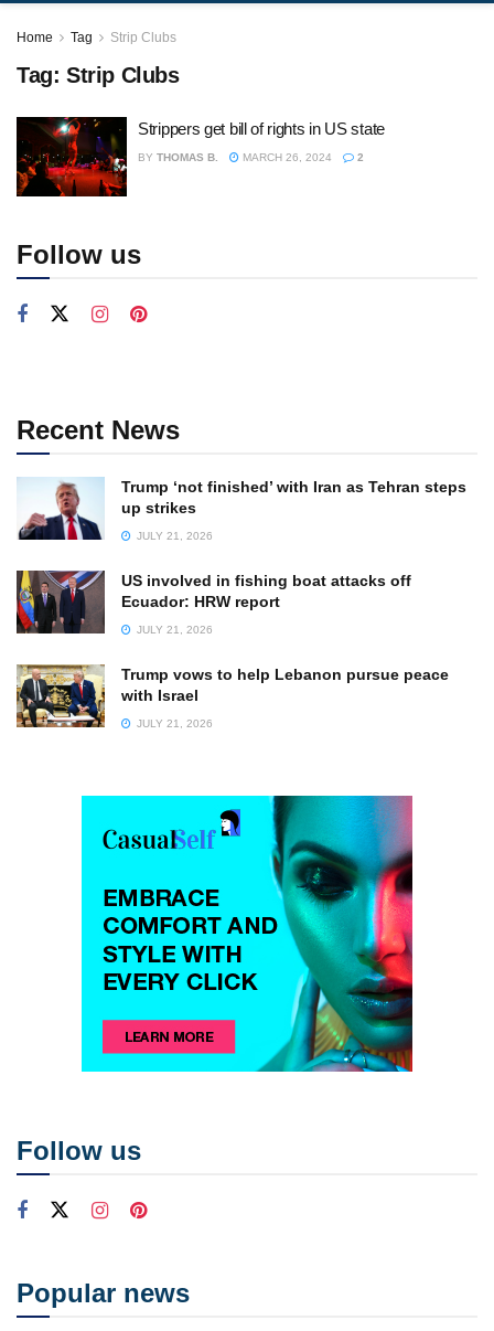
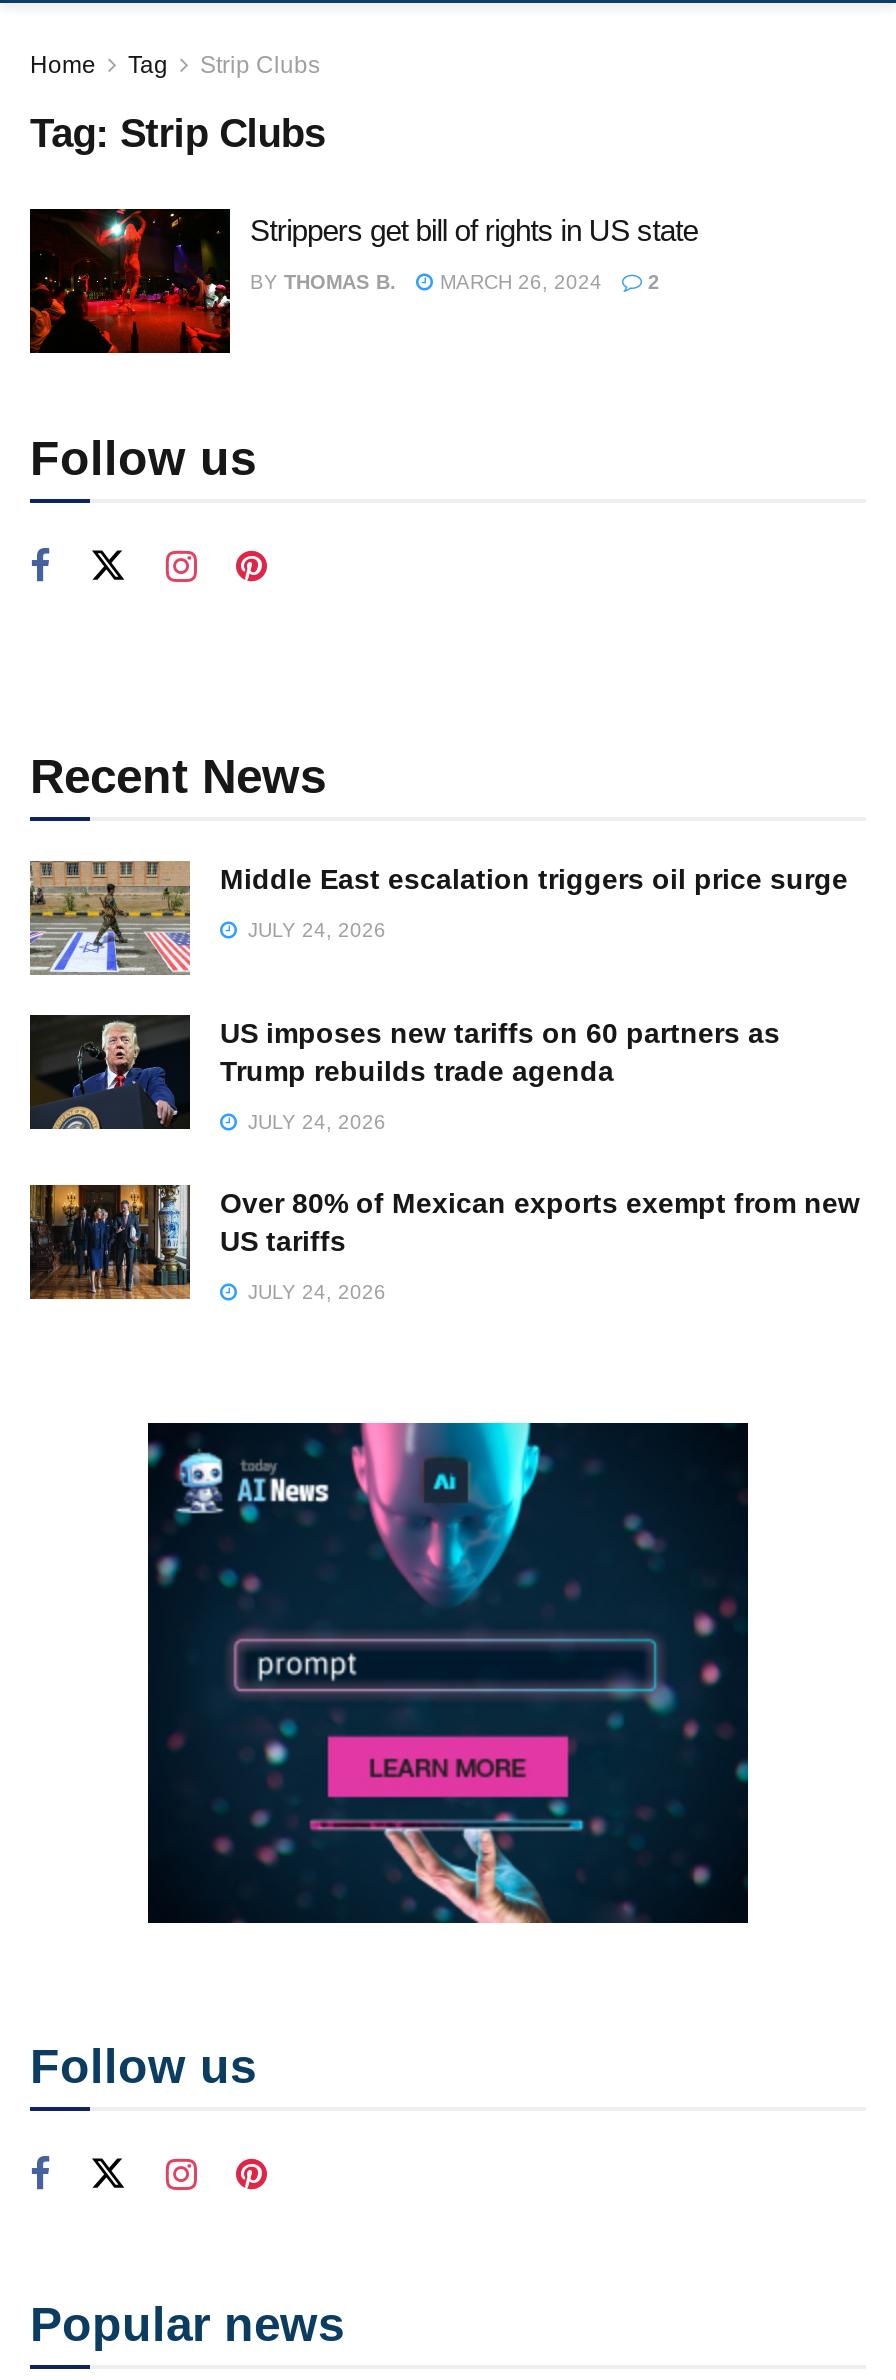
[17,477,466,541] [image] | Trump ‘not finished’ with Iran as Tehran steps | up strikes -> [28,859,848,975] [image] | Middle East escalation triggers oil price surge
[133,529,213,541] JULY 21, 2026 -> [242,918,386,940] JULY 24, 2026
[15,569,411,633] [image] | US involved in fishing boat attacks off | Ecuador: HRW report -> [30,1013,780,1129] [image] | US imposes new tariffs on 60 partners as | Trump rebuilds trade agenda
[133,623,213,635] JULY 21, 2026 -> [242,1110,386,1132] JULY 24, 2026
[15,663,449,728] [image] | Trump vows to help Lebanon pursue peace | with Israel -> [30,1183,860,1301] [image] | Over 80% of Mexican exports exempt from new | US tariffs
[133,717,213,729] JULY 21, 2026 -> [242,1280,386,1302] JULY 24, 2026
[80,795,414,1073] [image] -> [146,1421,750,1925] [image]

